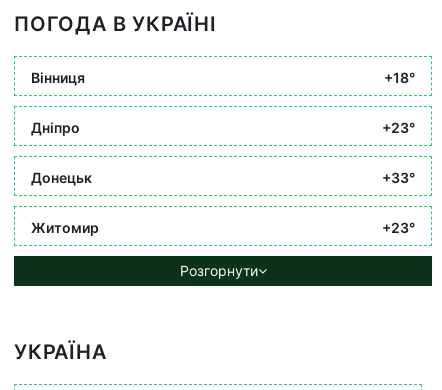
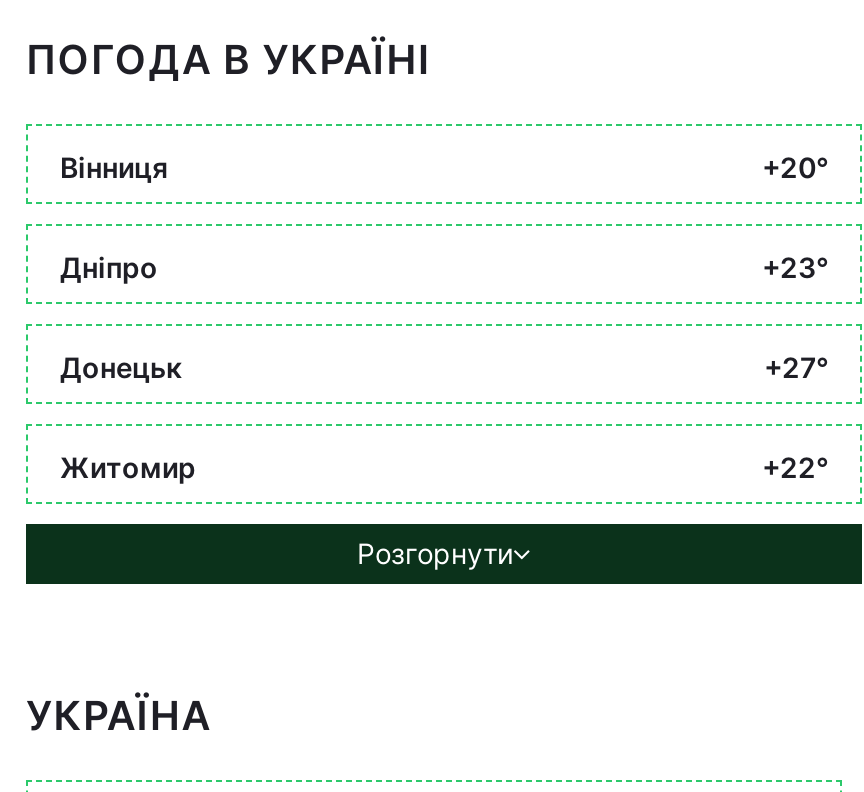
[384,68,415,85] +18° -> [762,149,828,183] +20°
[382,168,415,185] +33° -> [764,349,828,383] +27°
[382,218,415,235] +23° -> [762,449,828,483] +22°

